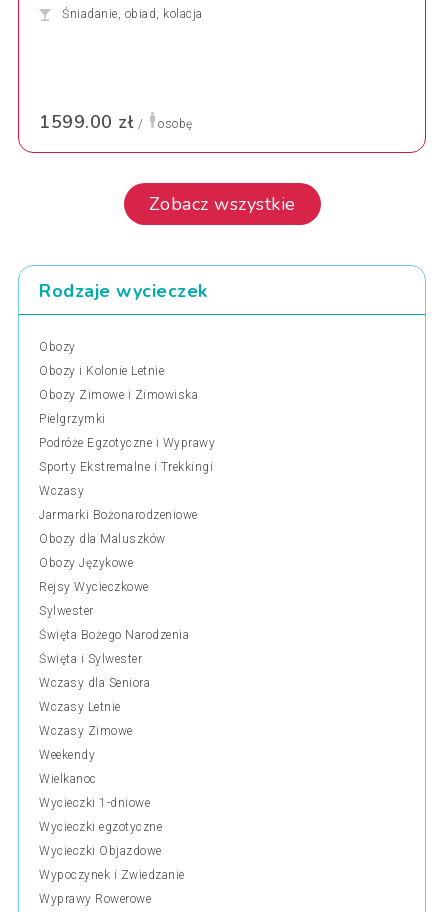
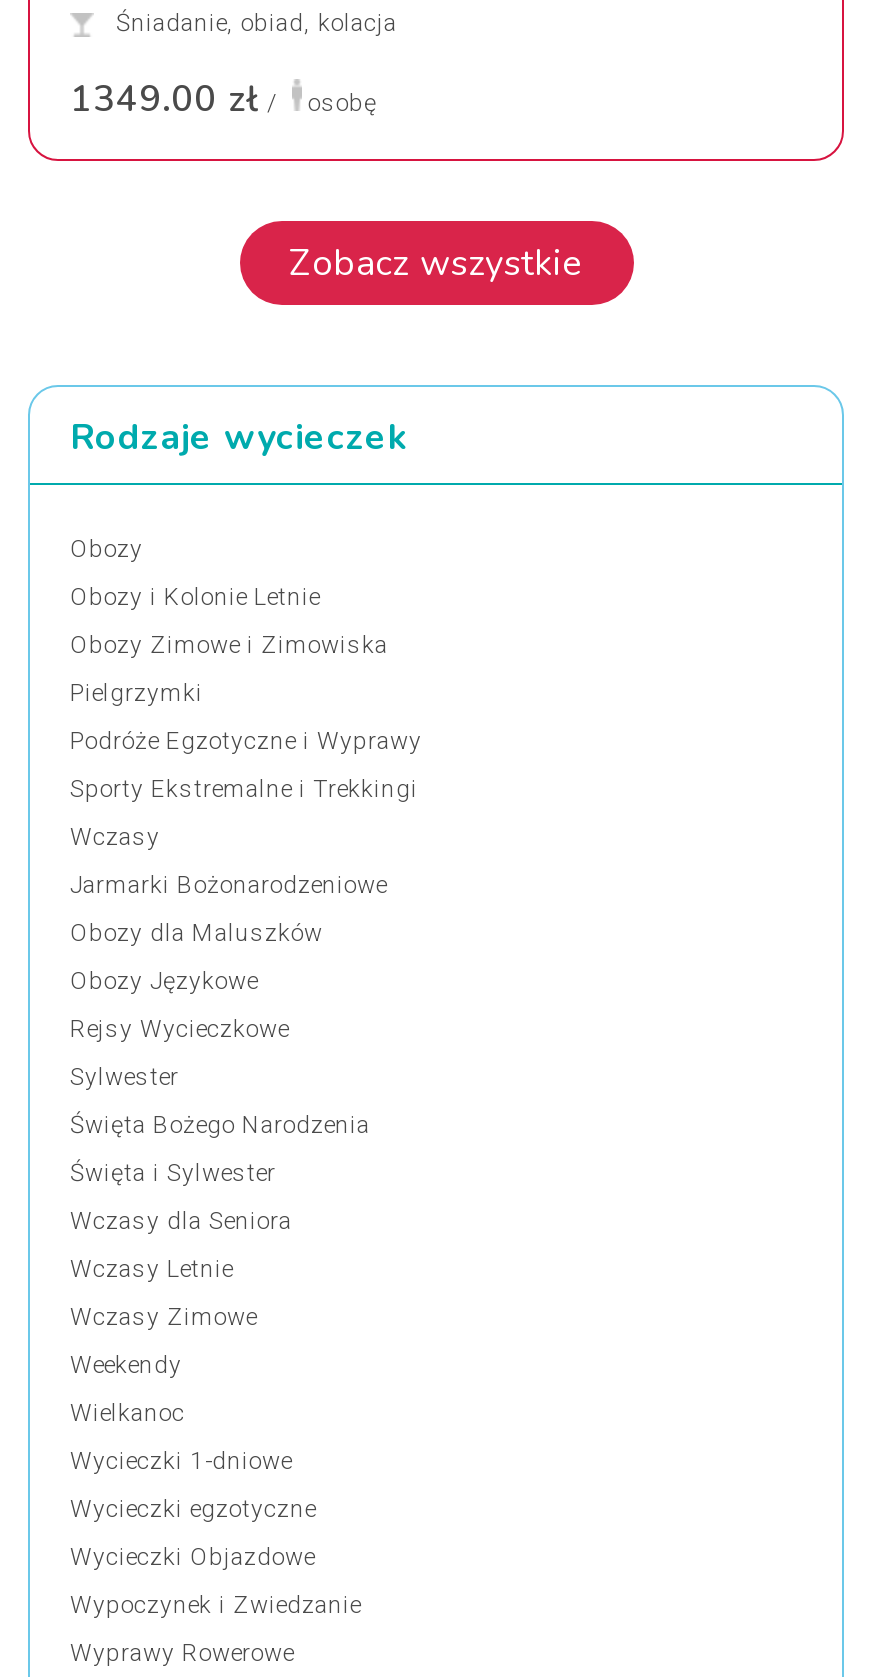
[39,110,192,134] 1599.00 zł / osobę -> [70,74,377,122] 1349.00 zł / osobę

